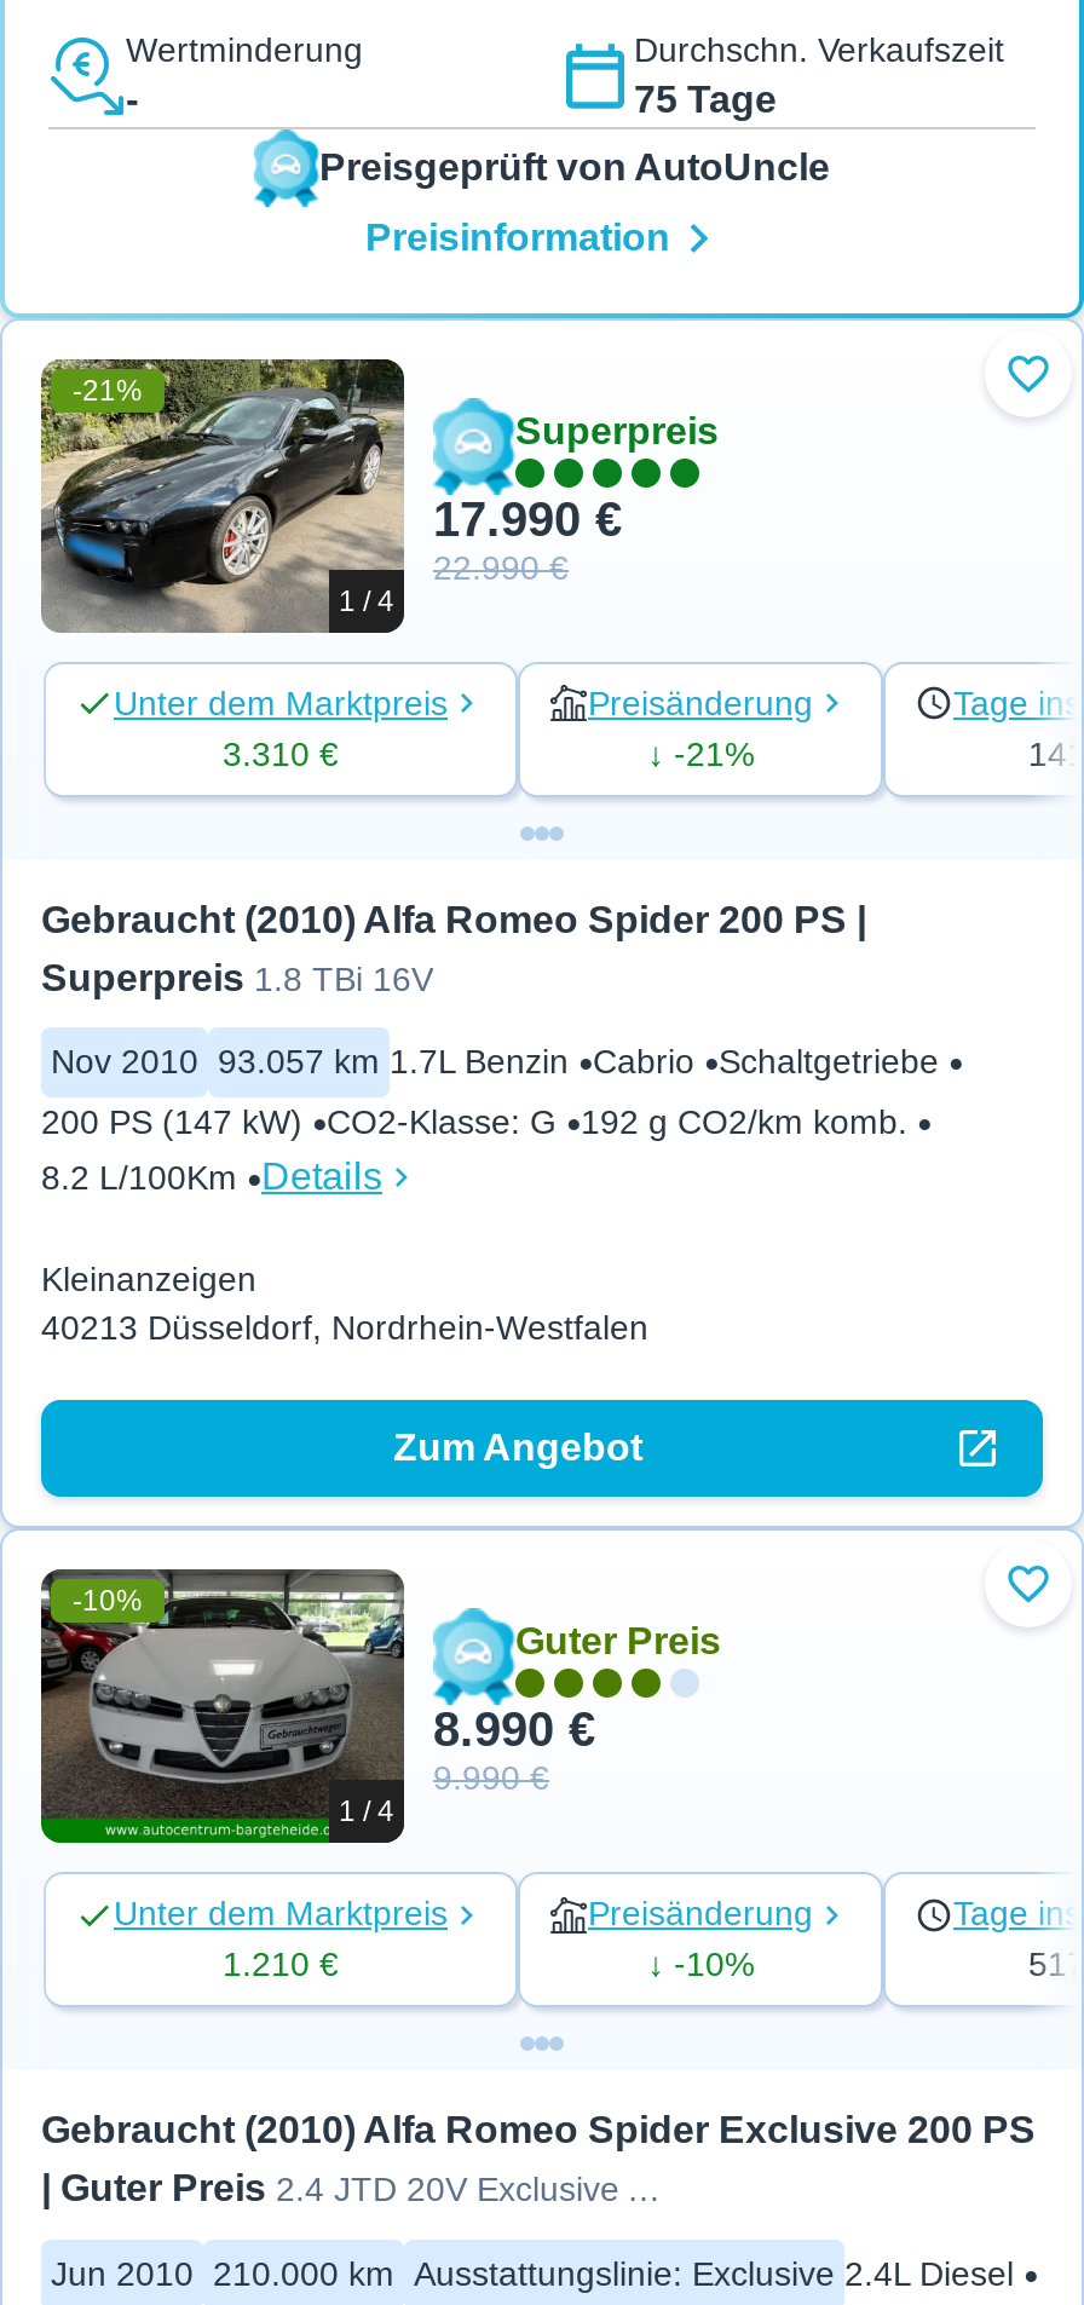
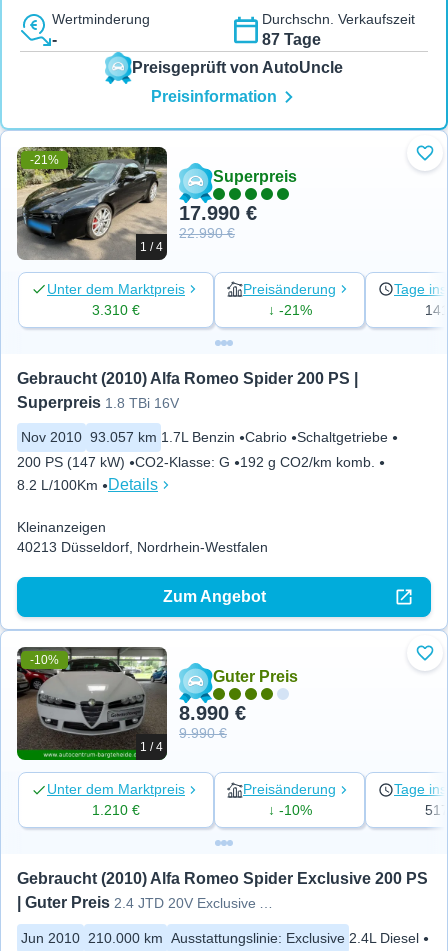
[634,79,777,120] 75 Tage -> [262,31,321,48] 87 Tage

